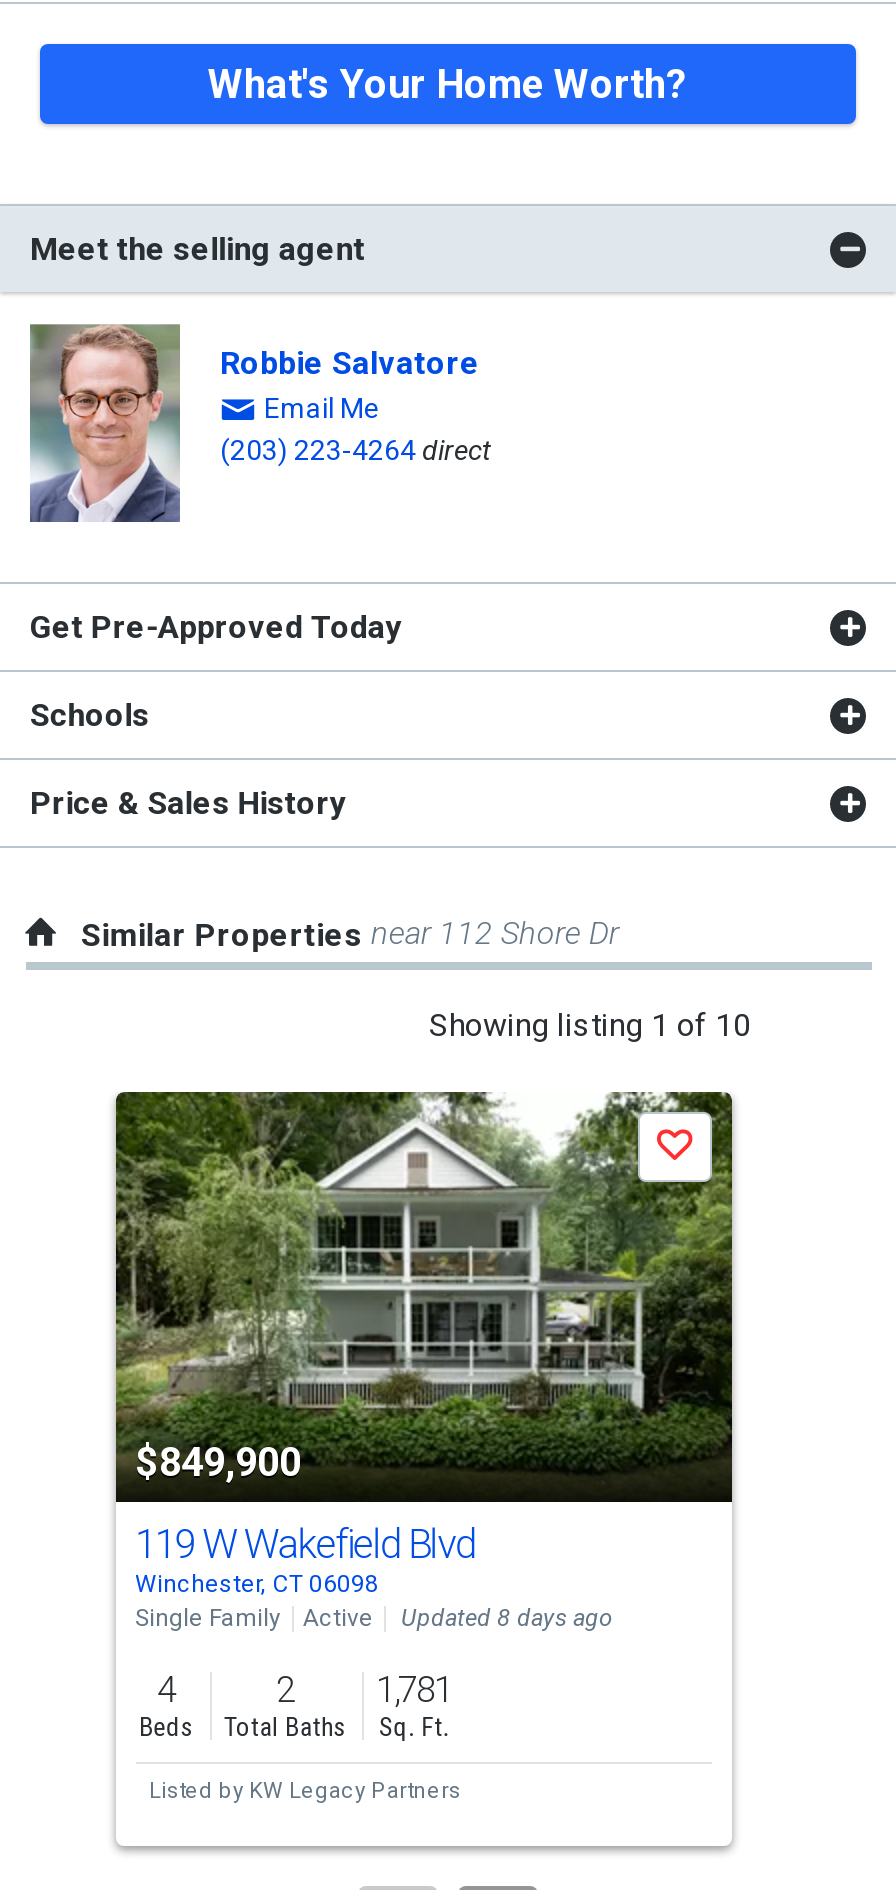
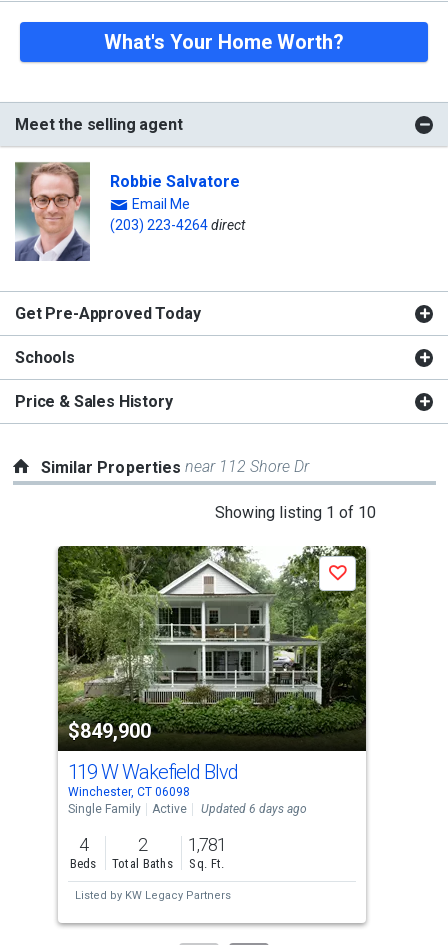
[401,1603,613,1631] Updated 8 days ago -> [200,802,306,816] Updated 6 days ago

